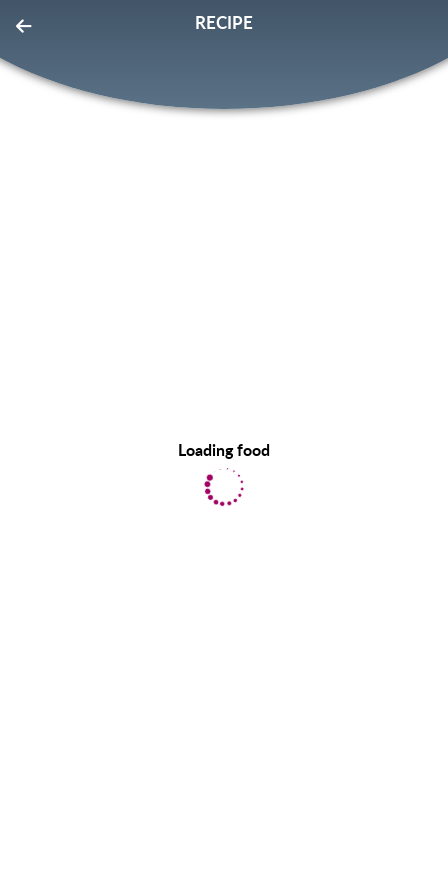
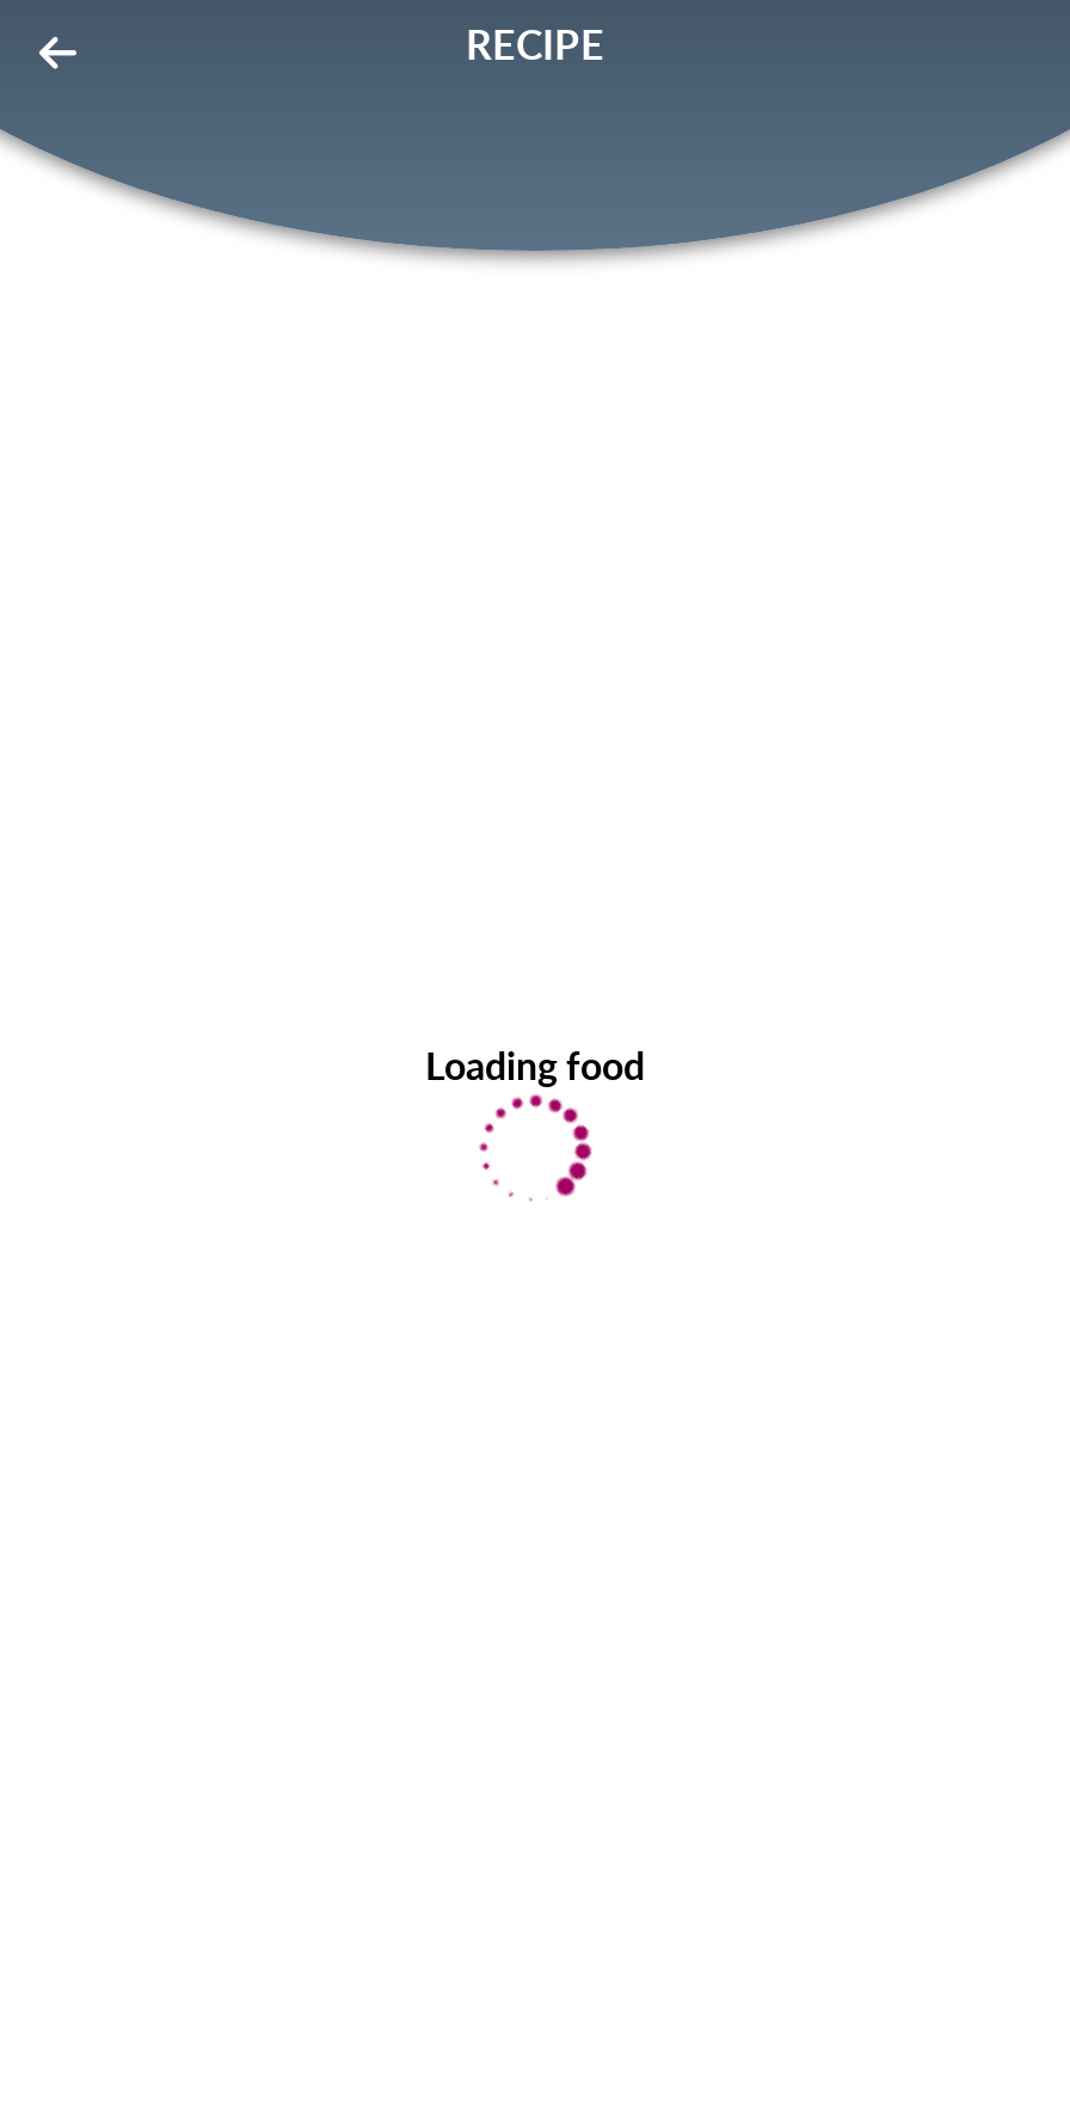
[201,463,247,507] [image] -> [478,1097,595,1199] [image]

